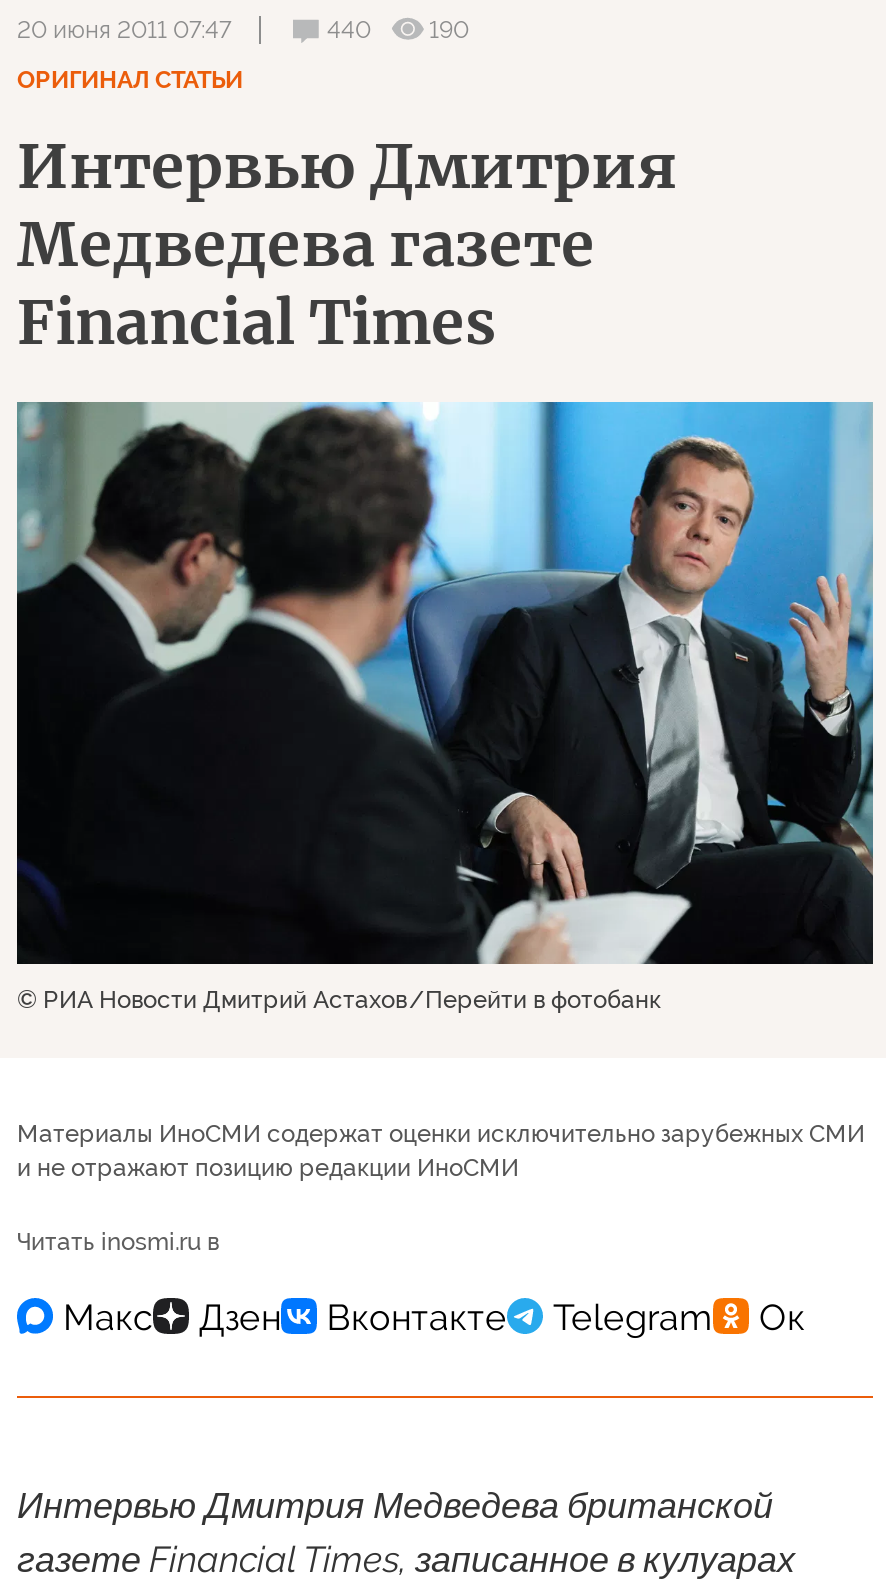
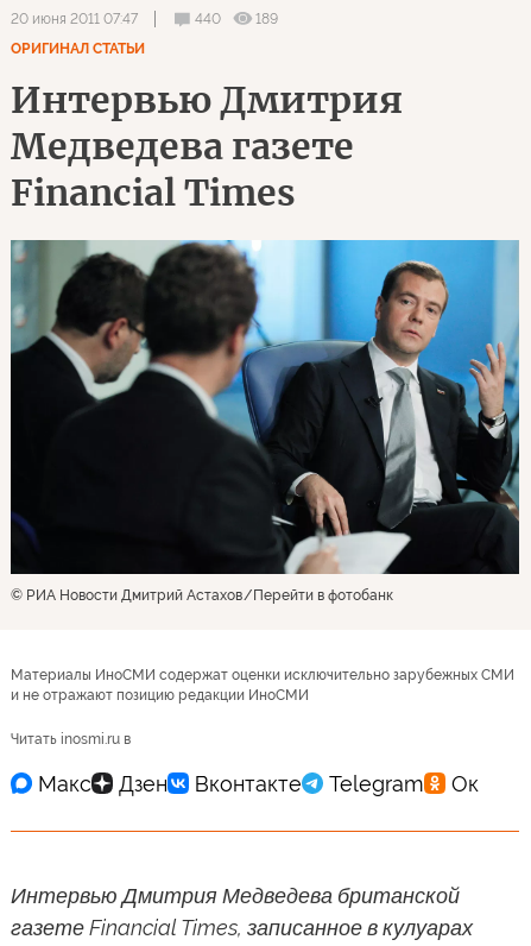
[429,15,469,43] 190 -> [255,10,278,27] 189

